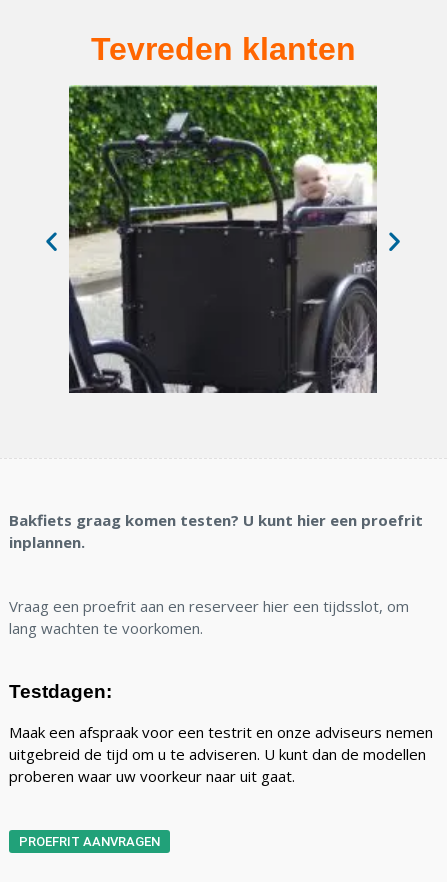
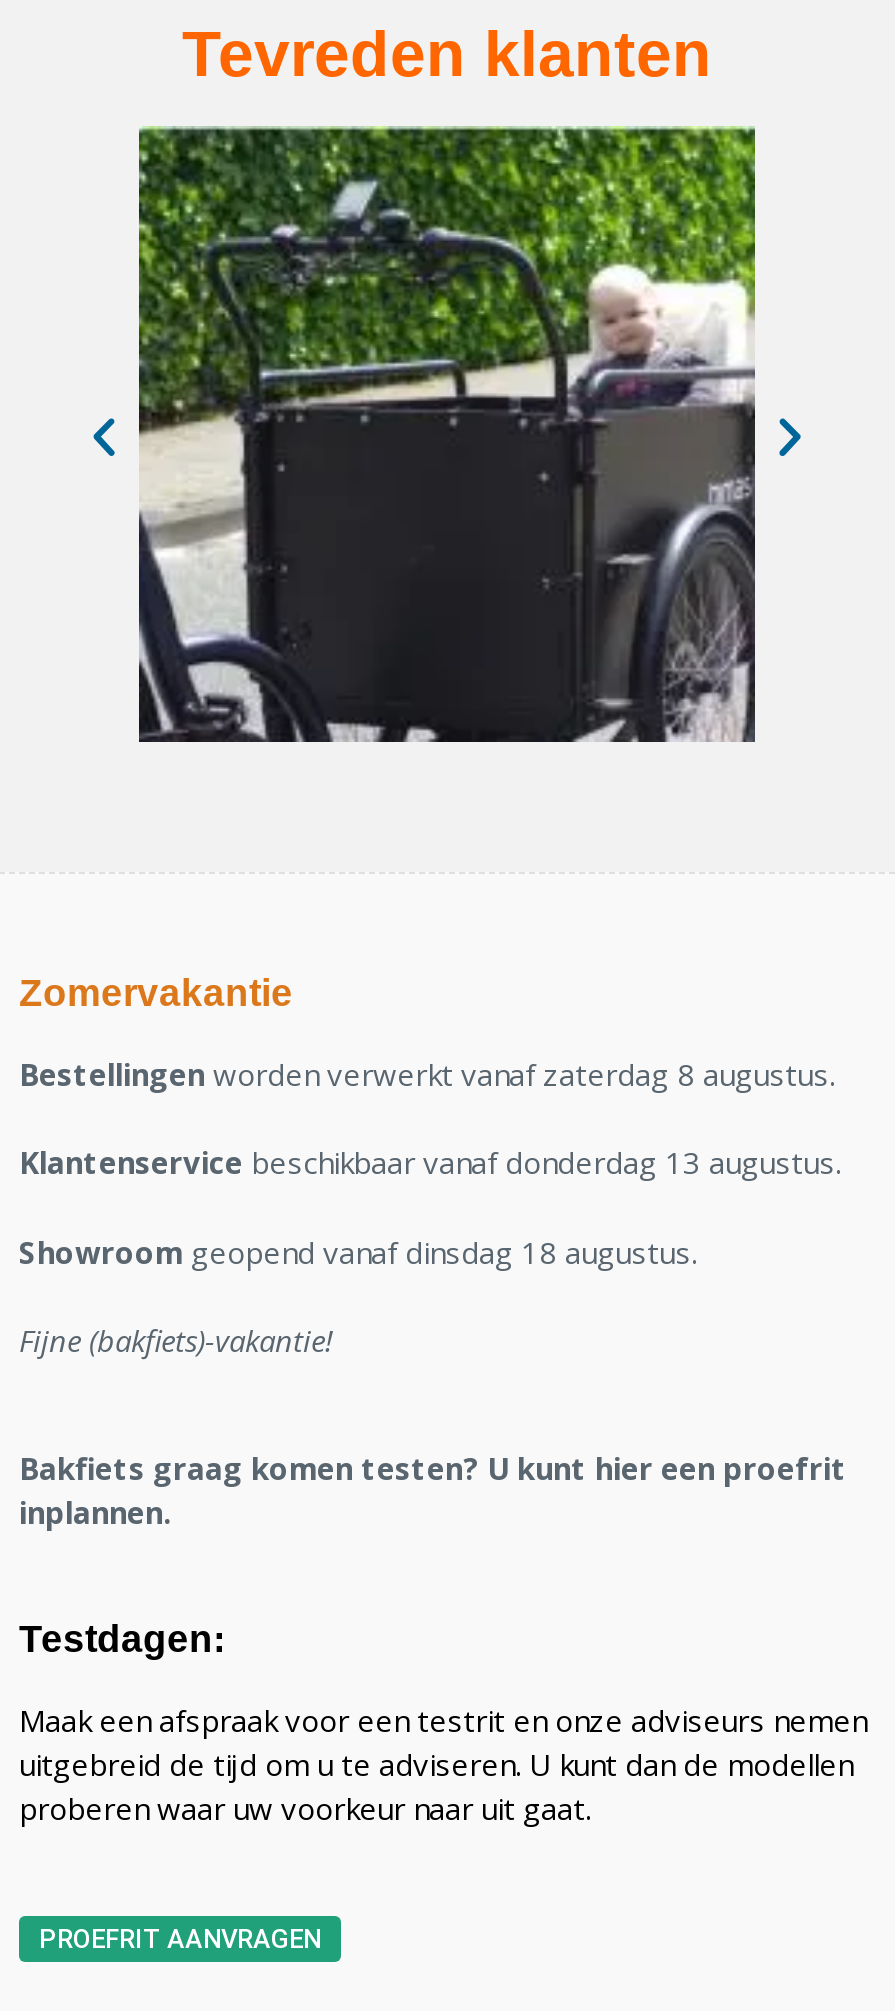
none -> [19,971,841,1359] Zomervakantie | Bestellingen worden verwerkt vanaf zaterdag 8 augustus. | Klantenservice beschikbaar vanaf donderdag 13 augustus. | Showroom geopend vanaf dinsdag 18 augustus. | Fijne (bakfiets)-vakantie!
moved [9,509,423,551] -> [19,1448,847,1532]: Bakfiets graag komen testen? U kunt hier een proefrit | inplannen.
[9,596,409,638] Vraag een proefrit aan en reserveer hier een tijdsslot, om | lang wachten te voorkomen. -> none

